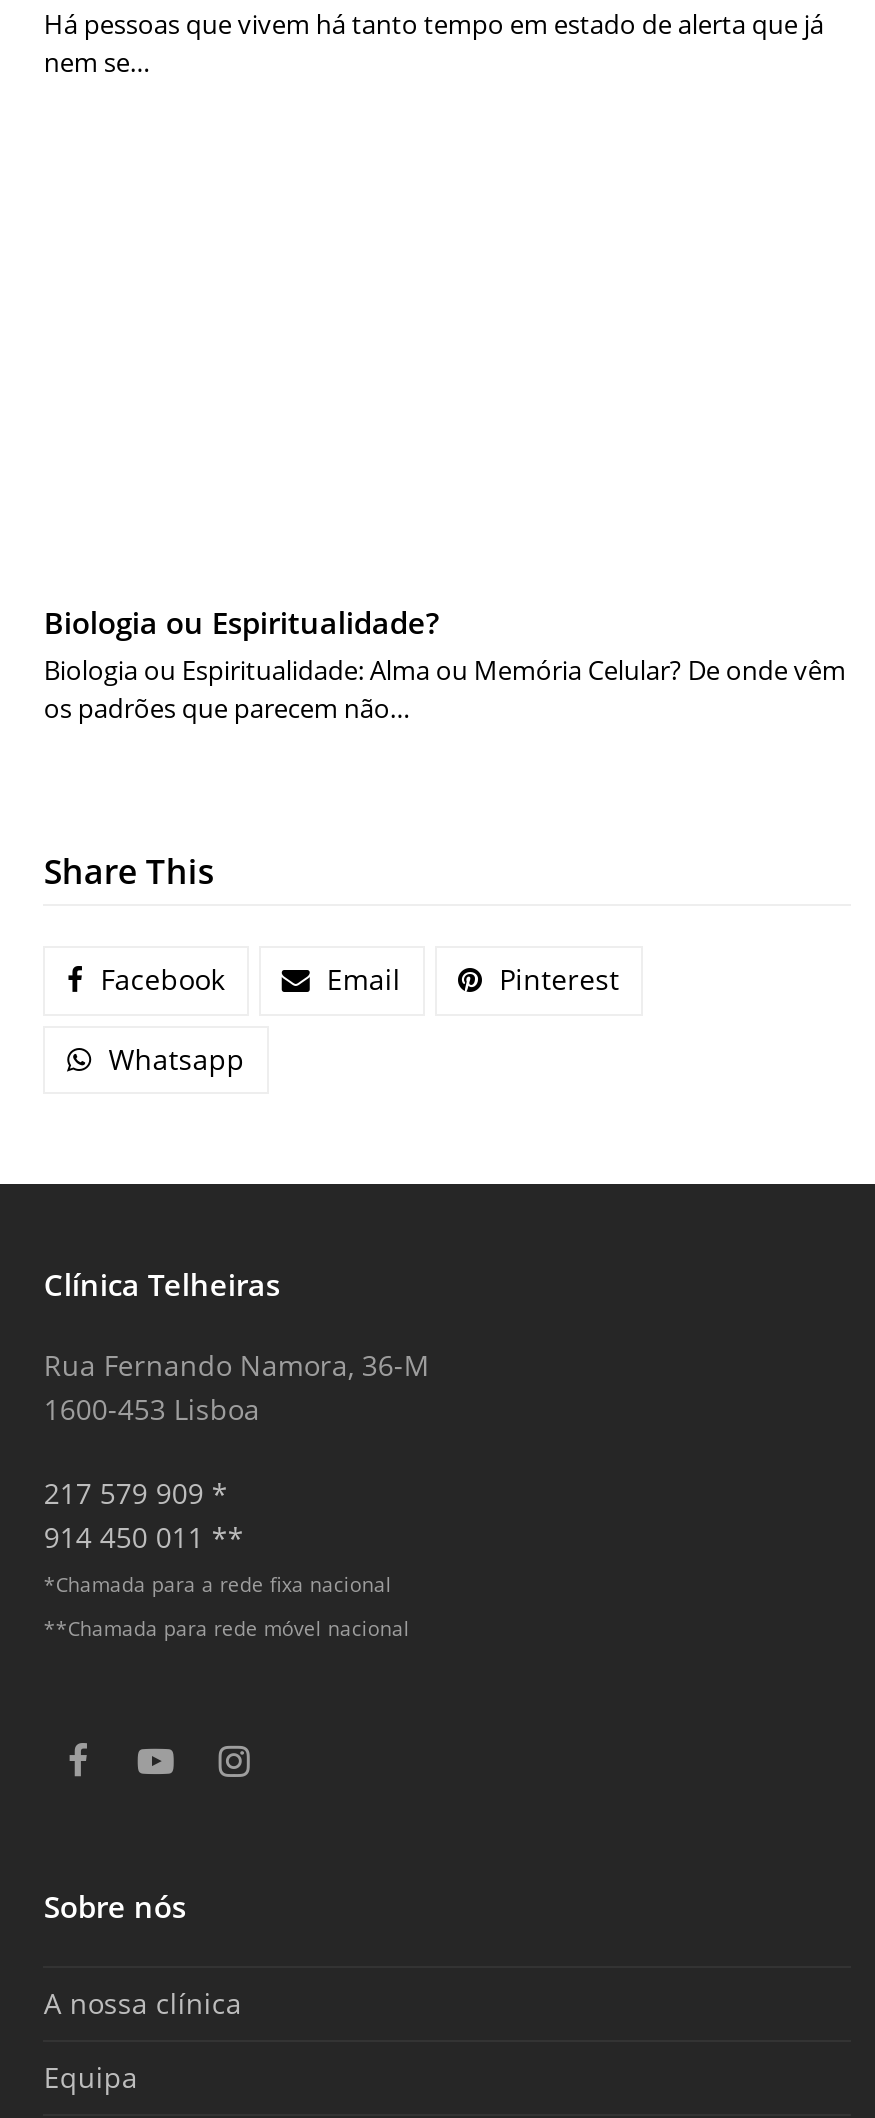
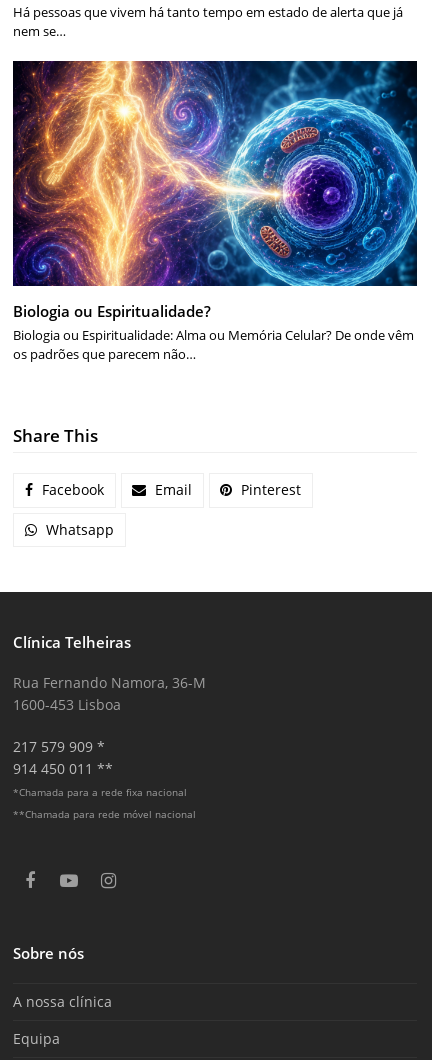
none -> [12,60,418,287] [image]

